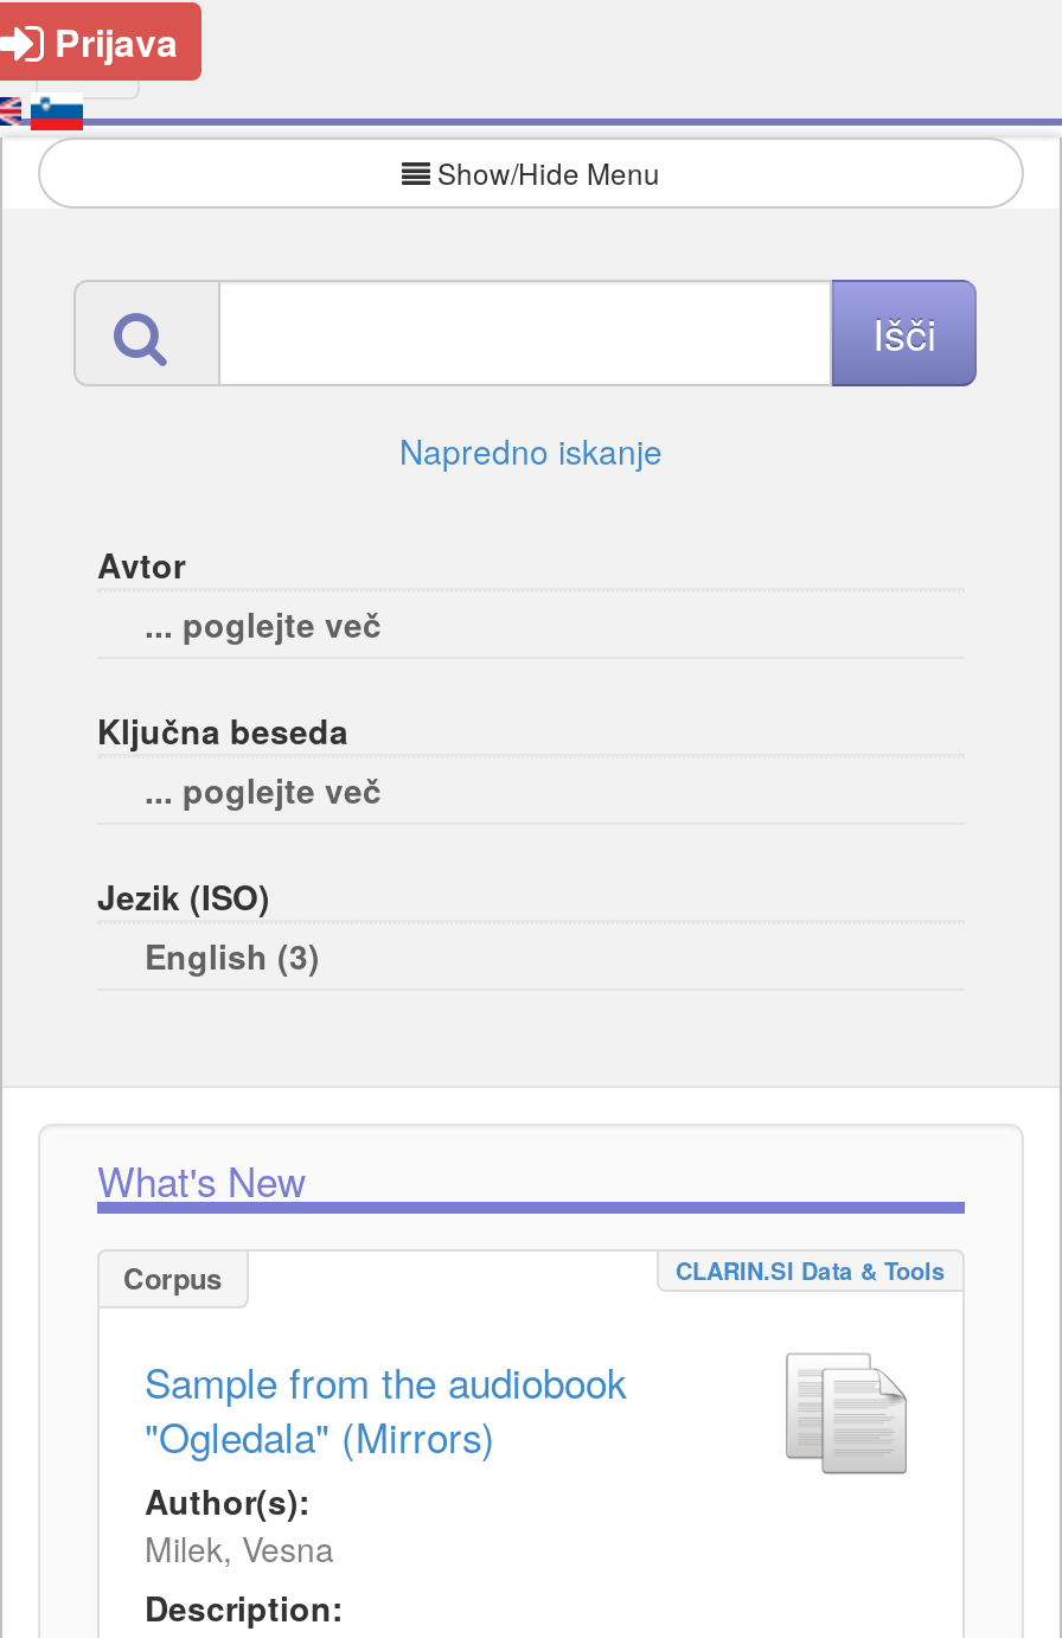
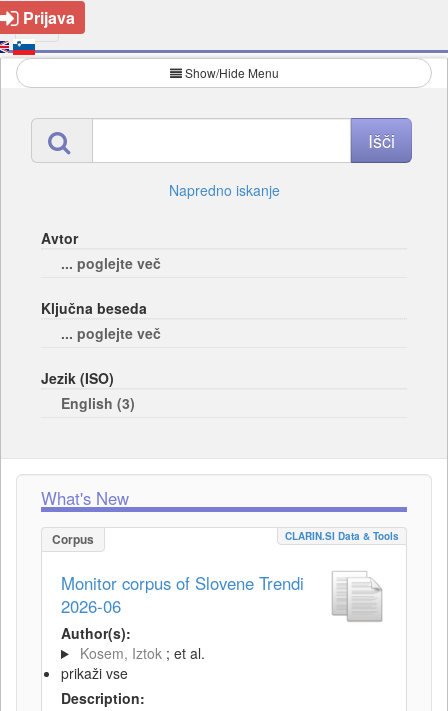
[145,1354,626,1465] Sample from the audiobook | "Ogledala" (Mirrors) -> [61,571,304,618] Monitor corpus of Slovene Trendi | 2026-06
[145,1524,334,1572] Milek, Vesna -> [61,643,205,683] Kosem, Iztok ; et al. | prikaži vse

